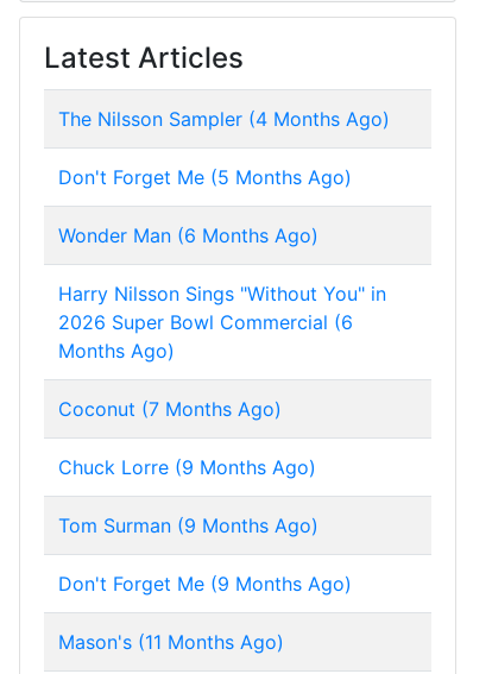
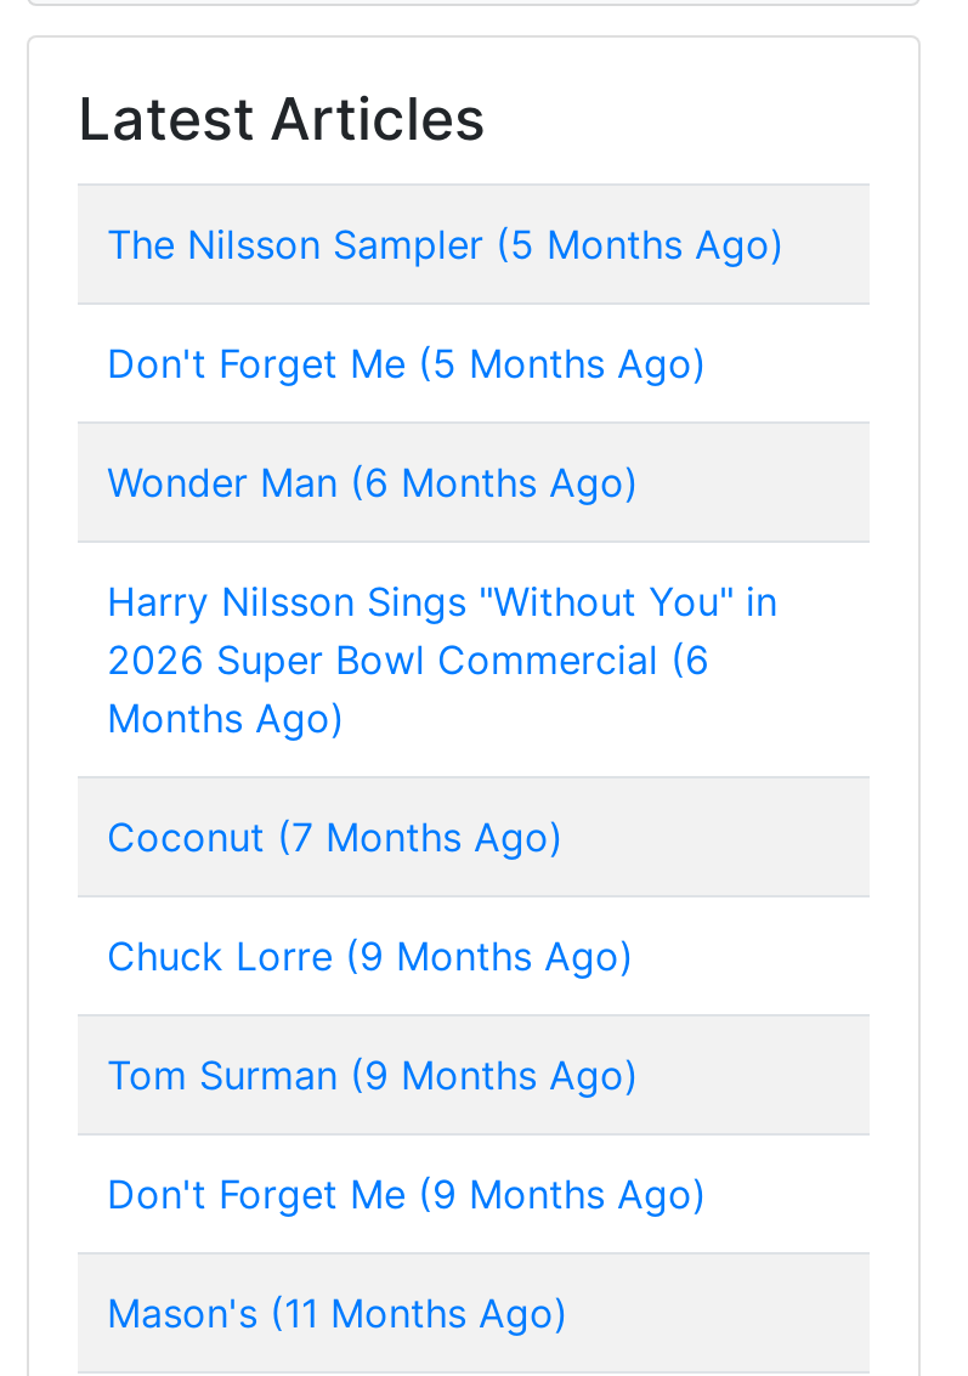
[58,107,390,131] The Nilsson Sampler (4 Months Ago) -> [107,220,785,268] The Nilsson Sampler (5 Months Ago)

